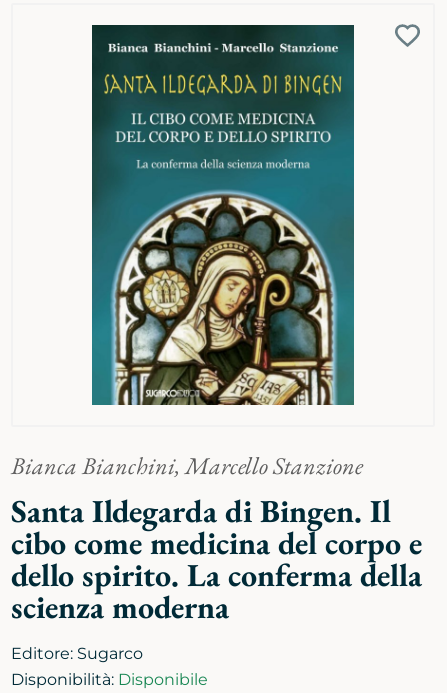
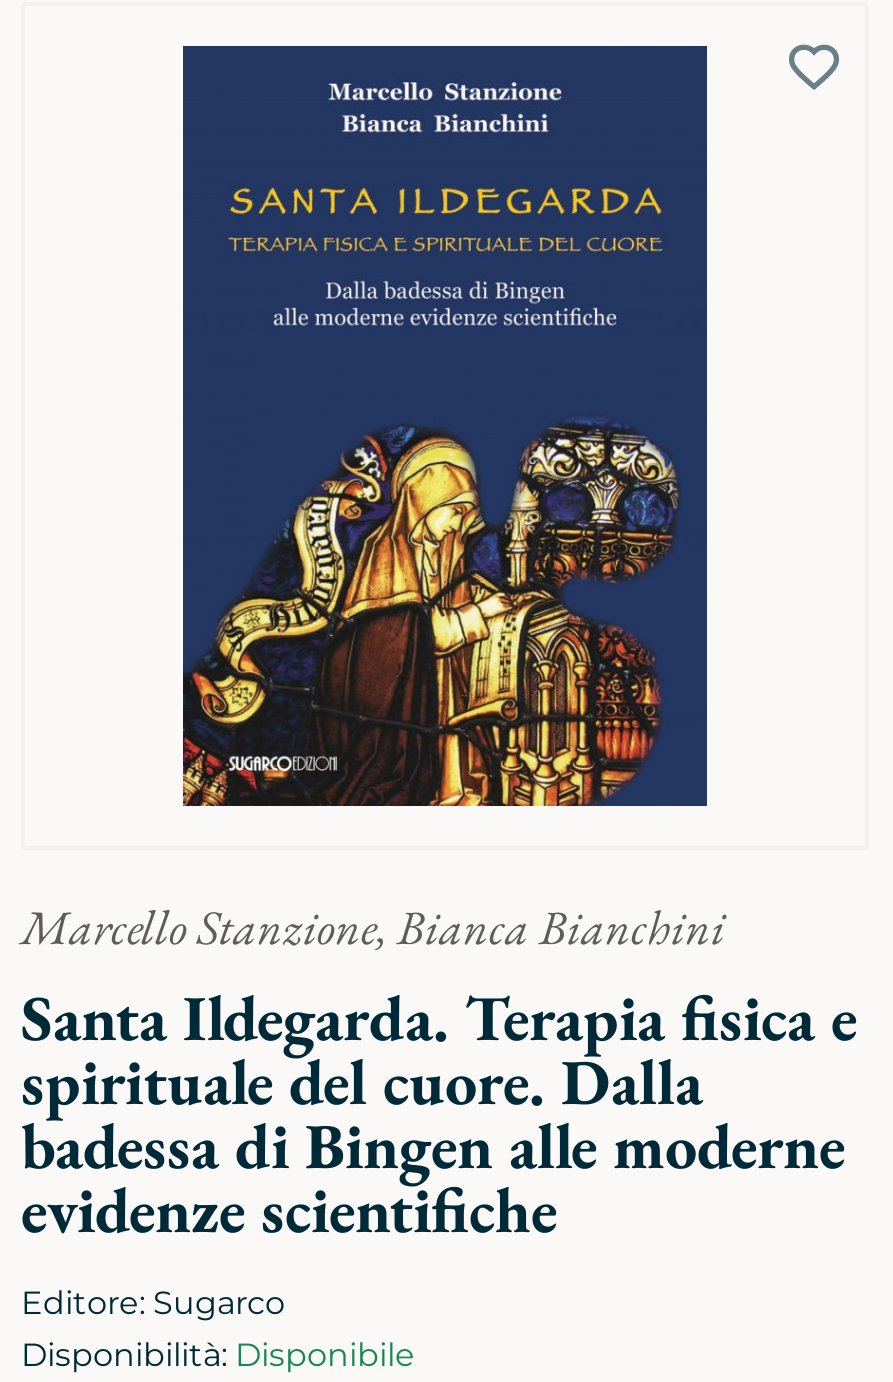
[91,25,354,406] [image] -> [181,46,707,808] [image]
[11,450,422,628] Bianca Bianchini, Marcello Stanzione | Santa Ildegarda di Bingen. Il | cibo come medicina del corpo e | dello spirito. La conferma della | scienza moderna -> [21,896,857,1252] Marcello Stanzione, Bianca Bianchini | Santa Ildegarda. Terapia fisica e | spirituale del cuore. Dalla | badessa di Bingen alle moderne | evidenze scientifiche

